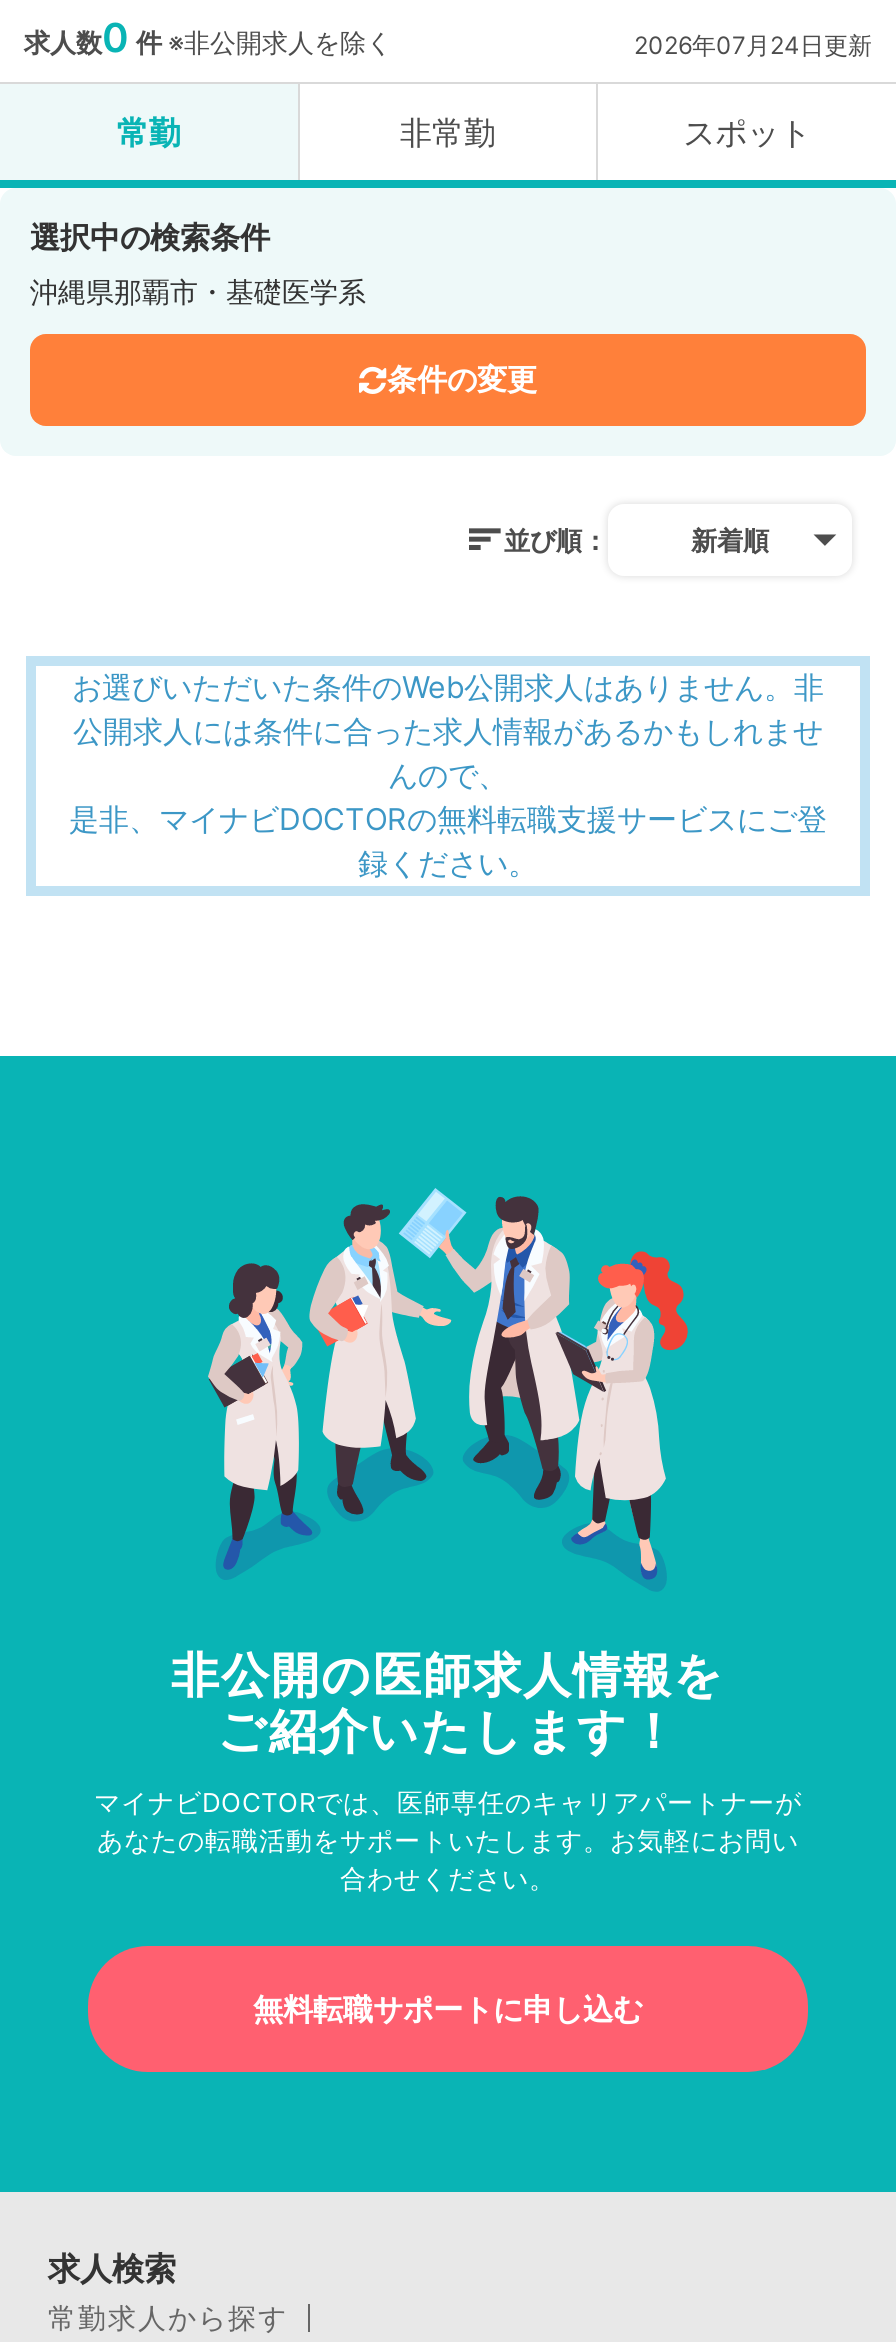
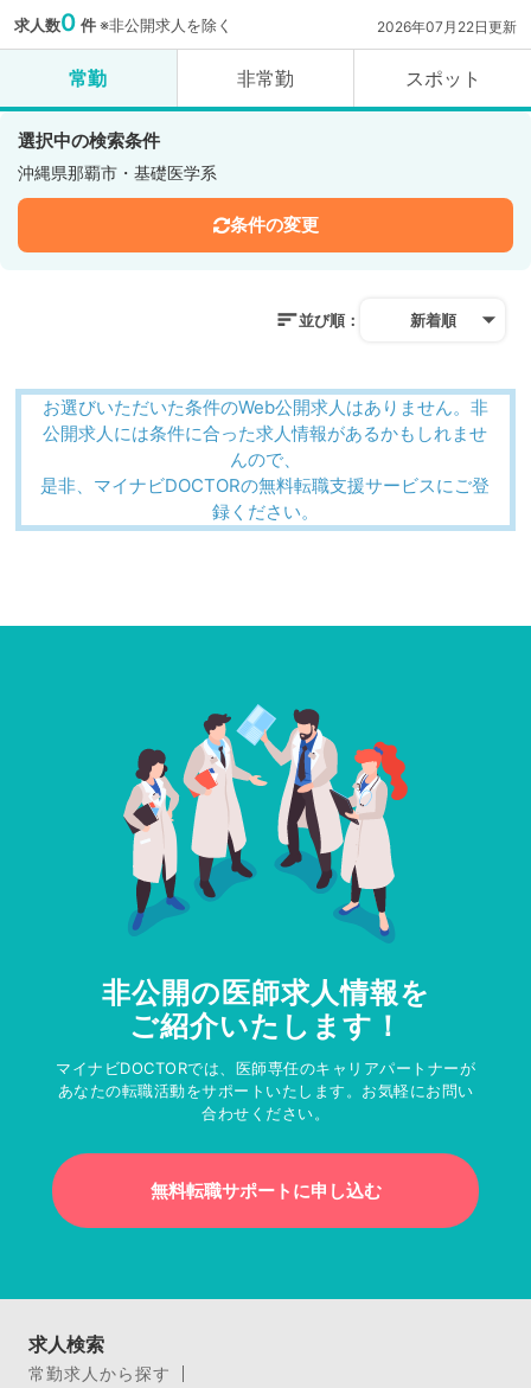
[634,30,872,60] 2026年07月24日更新 -> [377,18,517,36] 2026年07月22日更新

